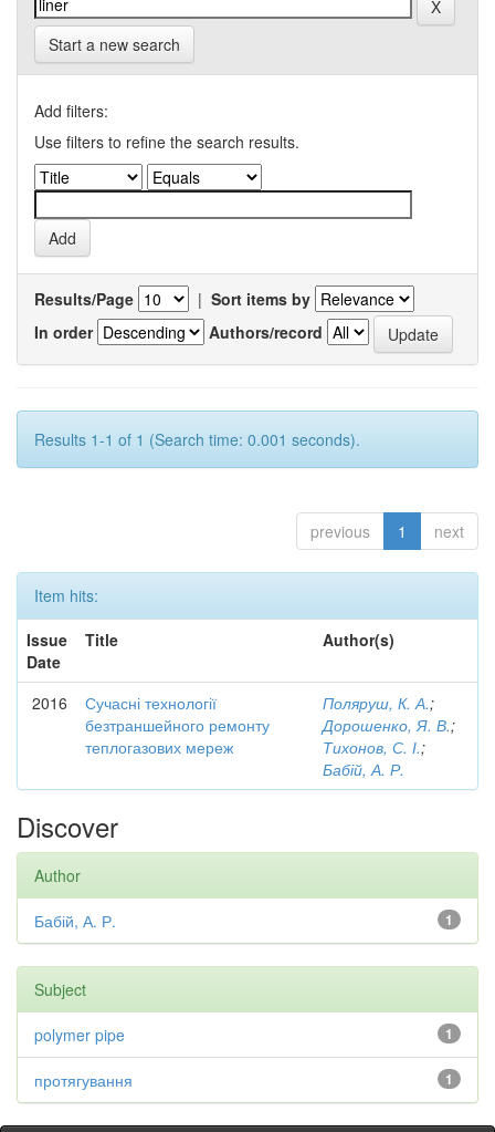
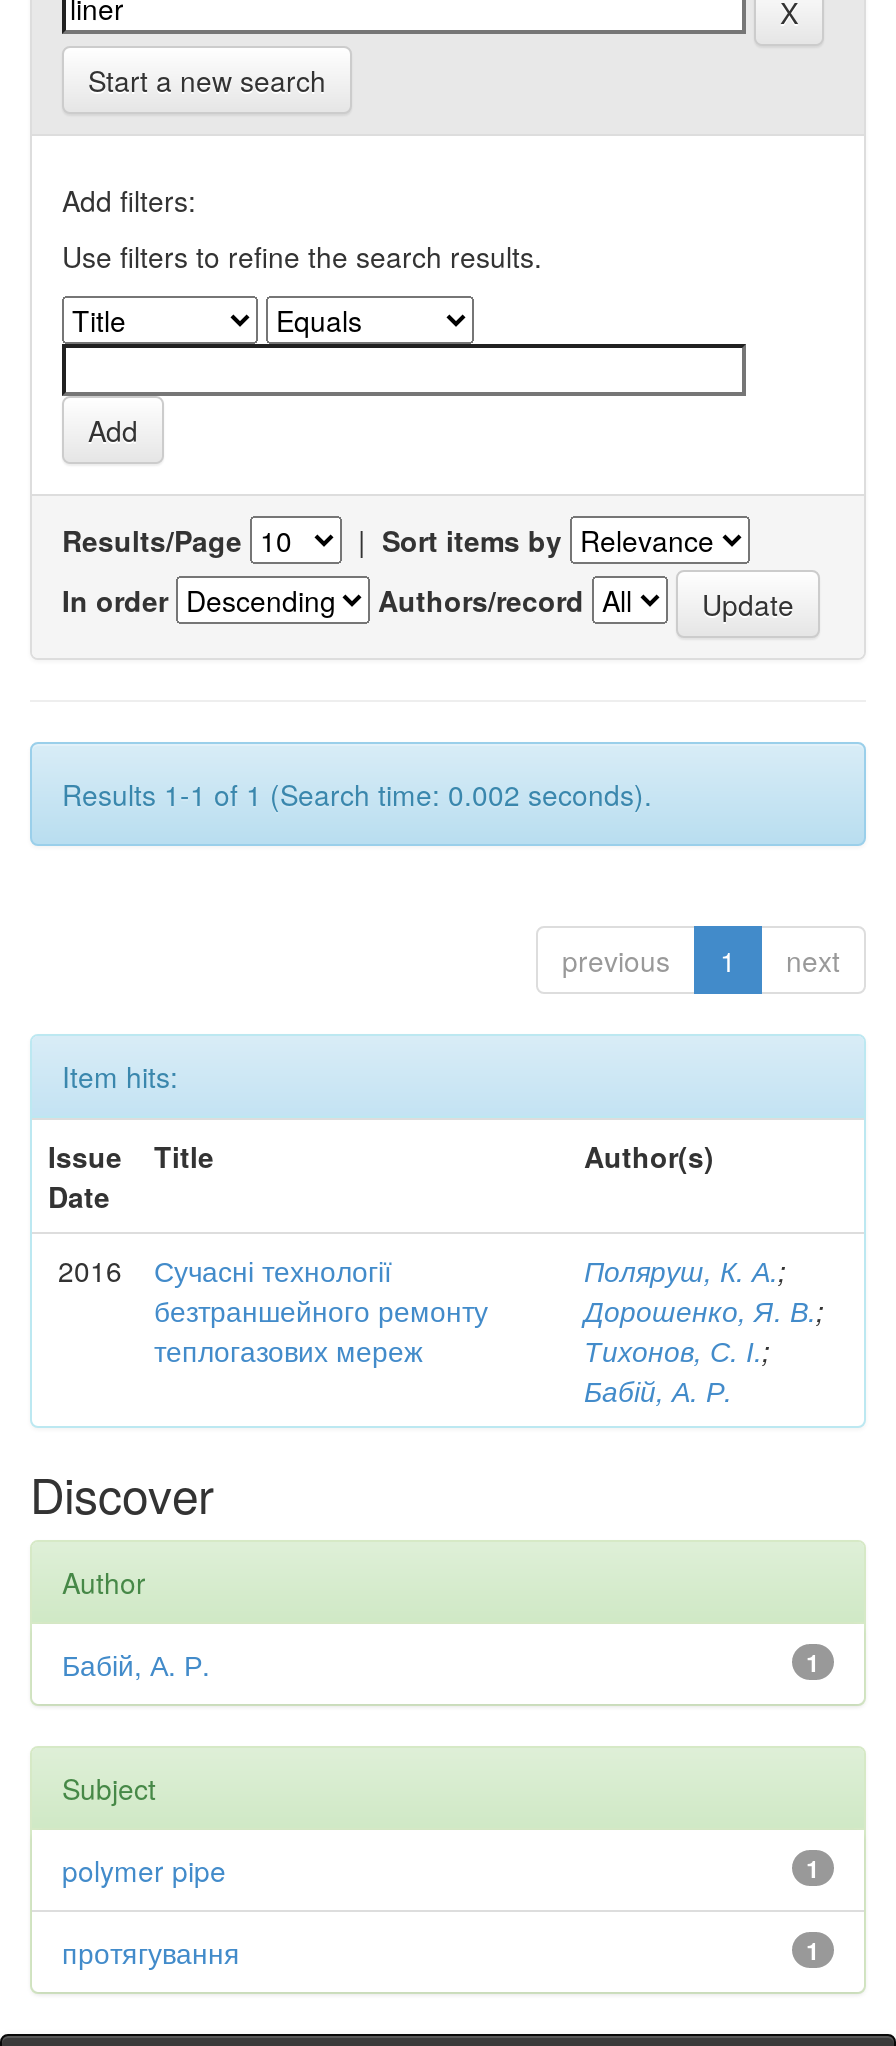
[34,428,360,450] Results 1-1 of 1 (Search time: 0.001 seconds). -> [62,774,652,814] Results 1-1 of 1 (Search time: 0.002 seconds).

